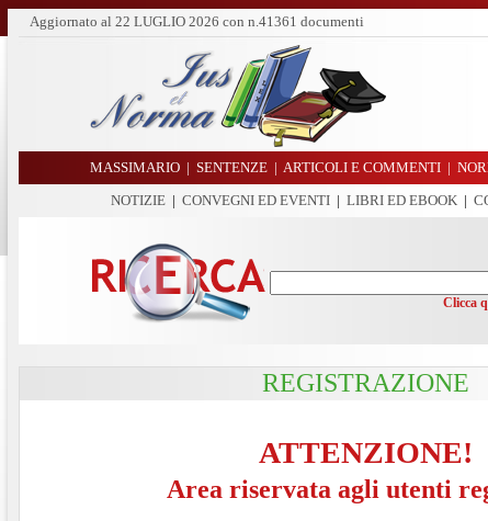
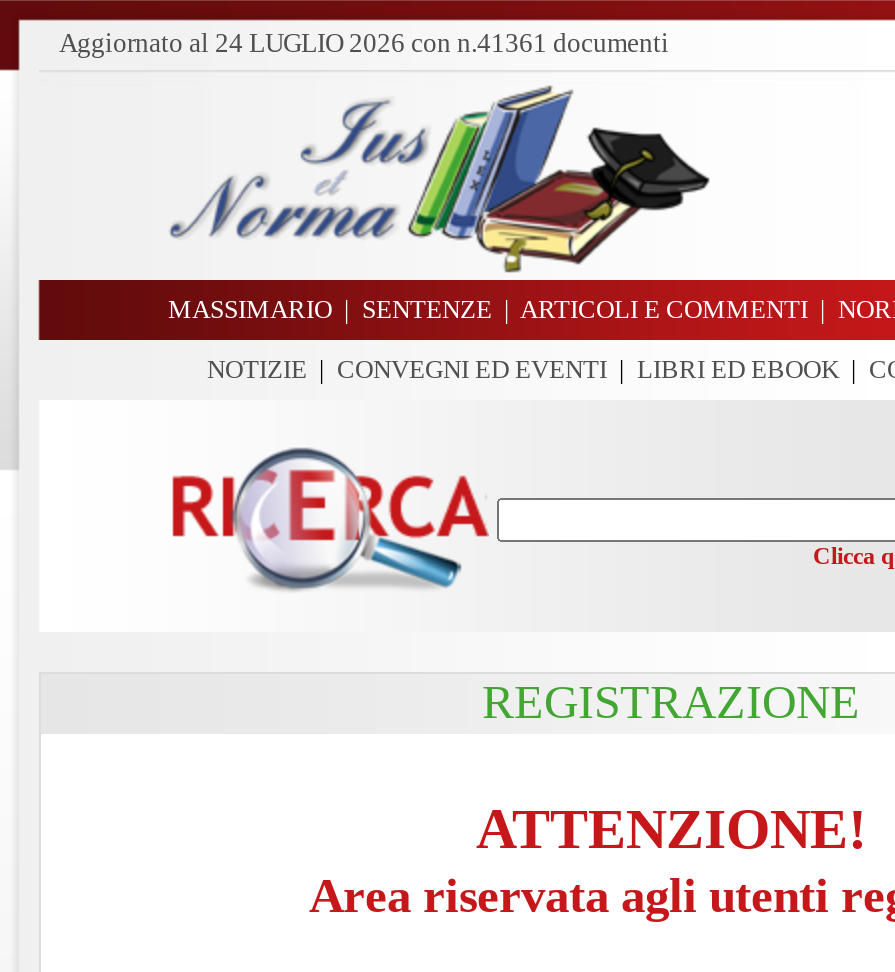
[30,13,364,30] Aggiornato al 22 LUGLIO 2026 con n.41361 documenti -> [59,28,669,58] Aggiornato al 24 LUGLIO 2026 con n.41361 documenti

